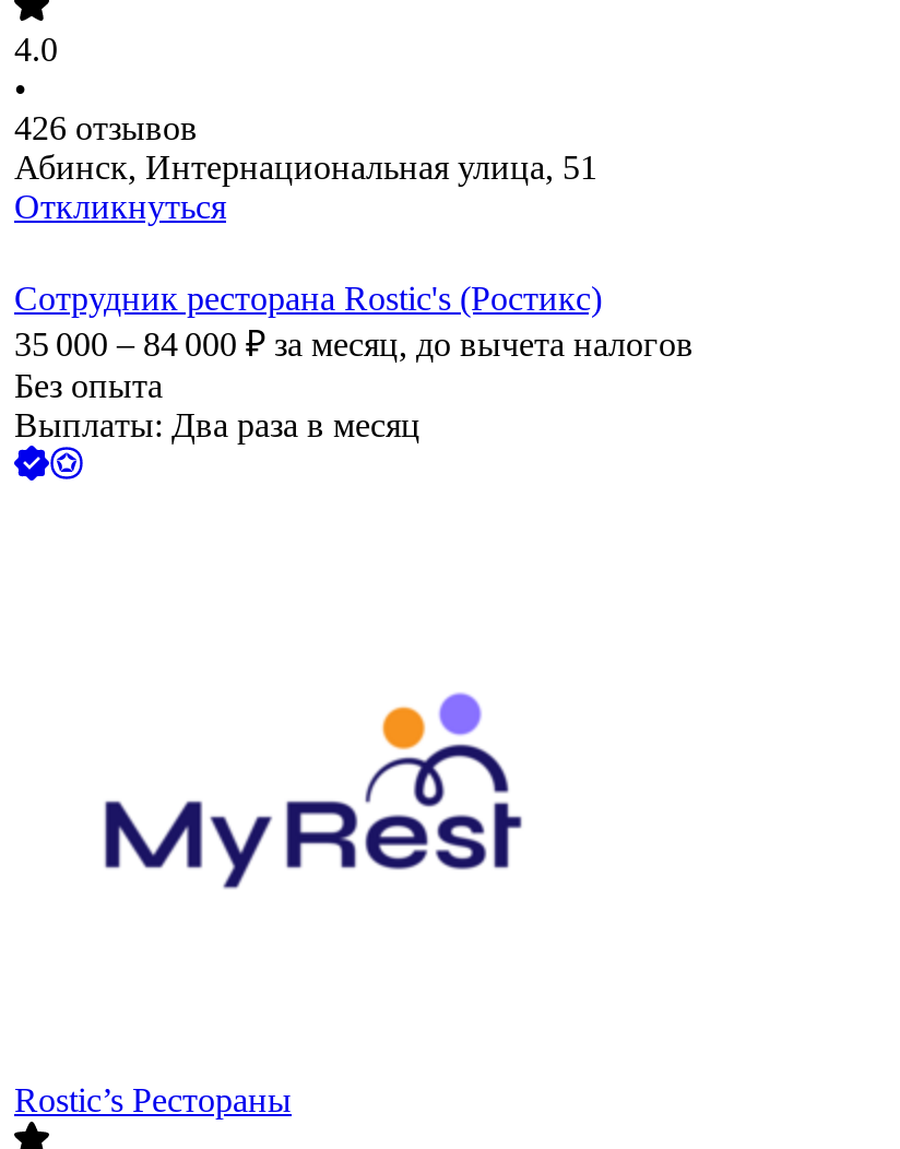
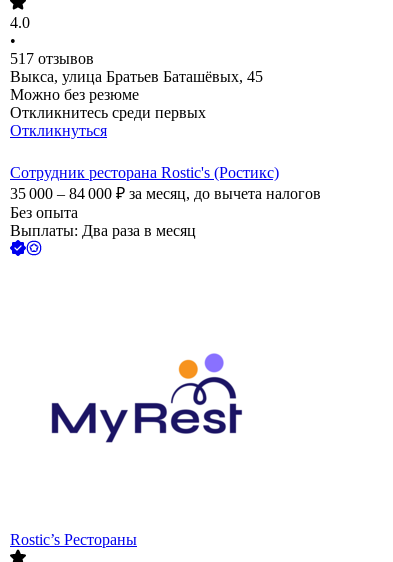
[14,110,597,186] 426 отзывов | Абинск, Интернациональная улица, 51 -> [10,50,263,121] 517 отзывов | Выкса, улица Братьев Баташёвых, 45 | Можно без резюме | Откликнитесь среди первых

